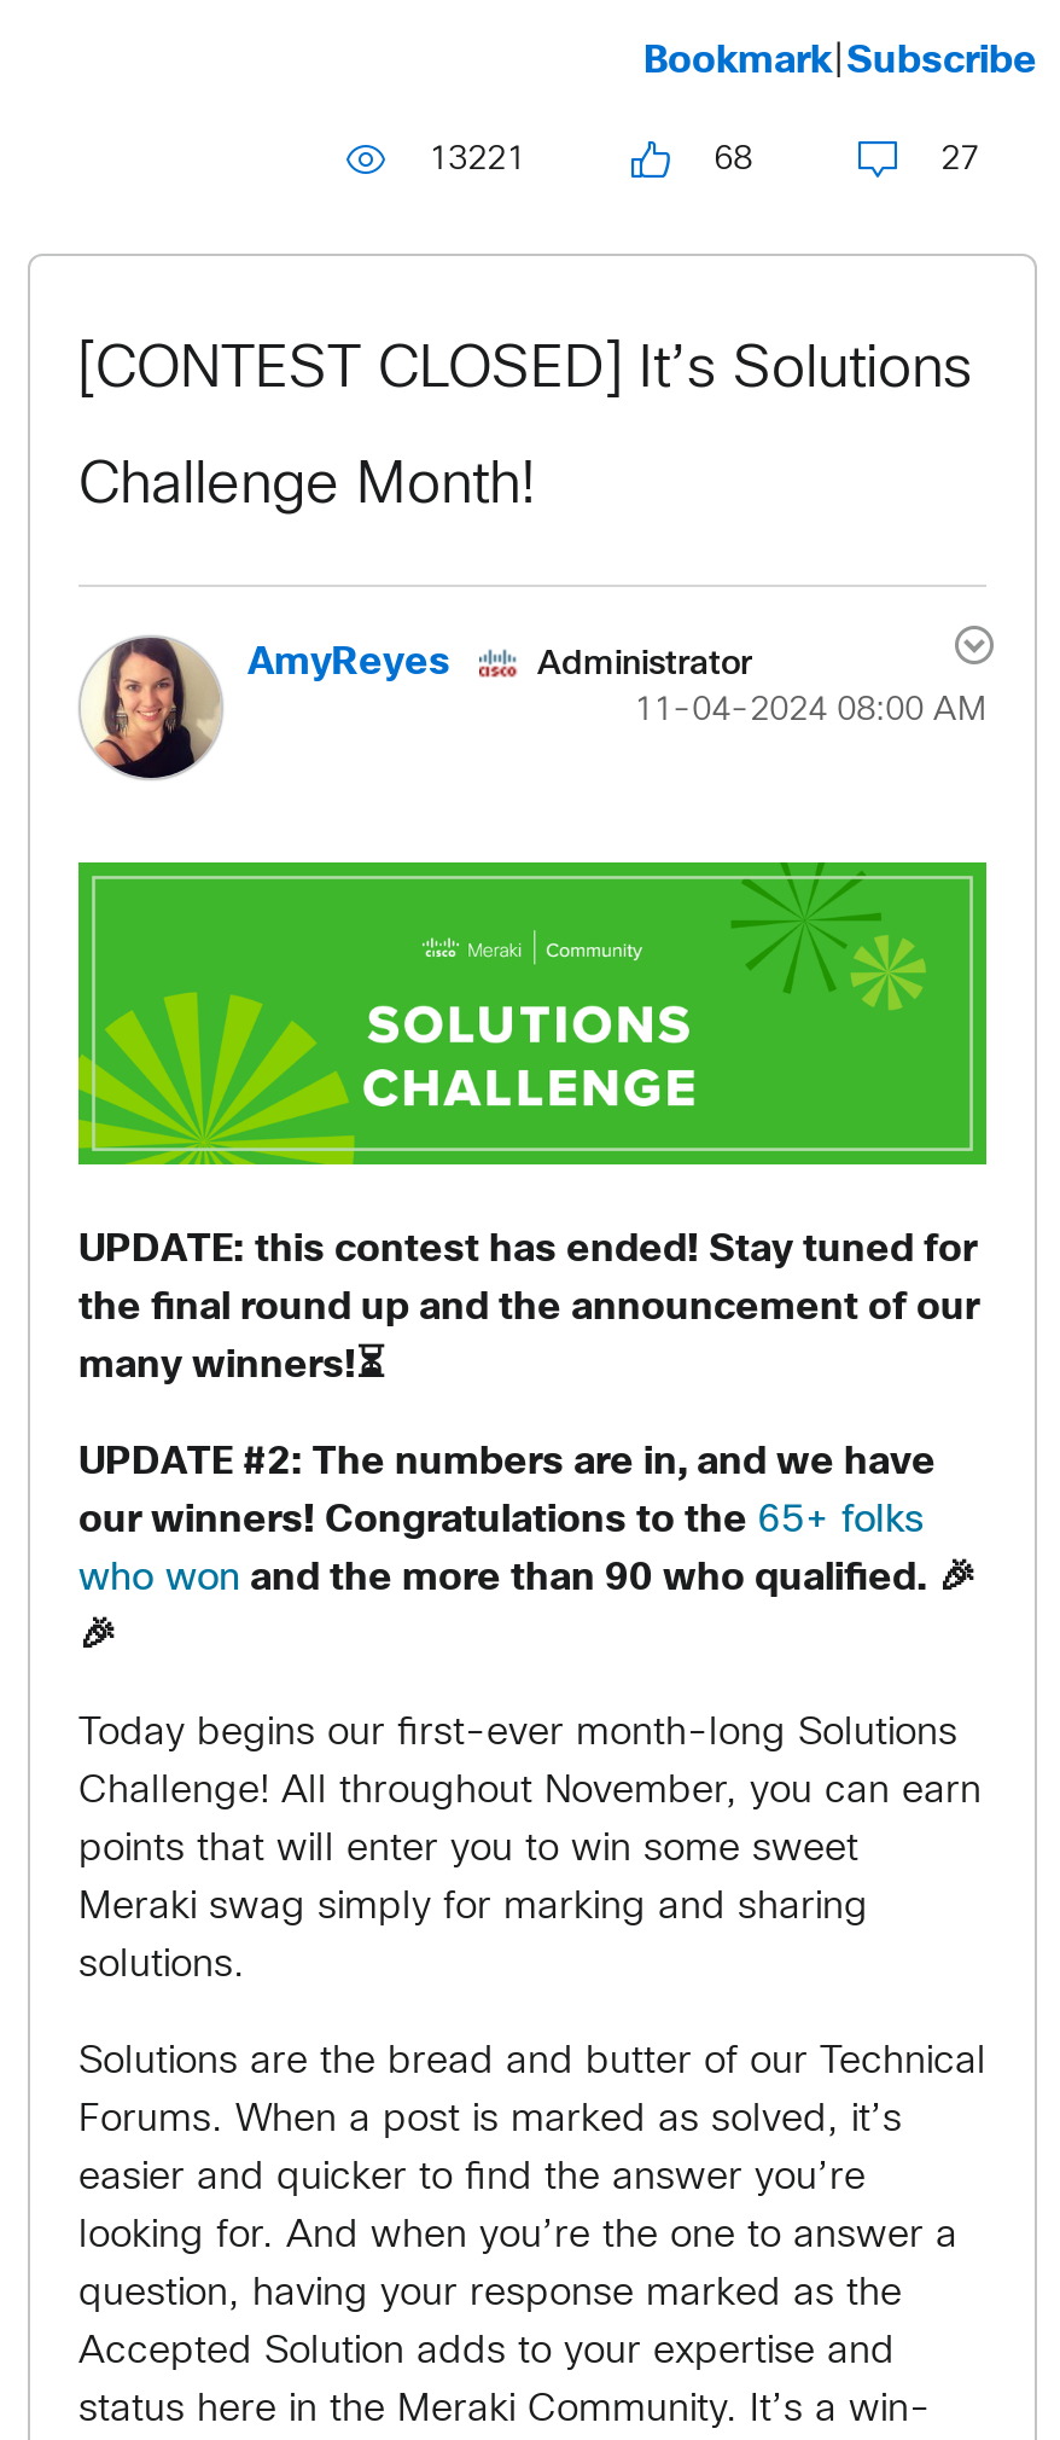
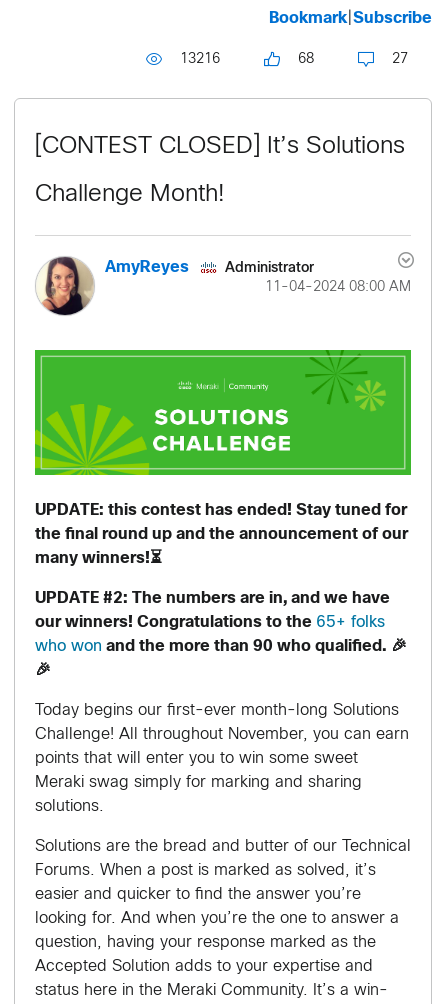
[429,145,525,176] 13221 -> [180,53,220,66] 13216

